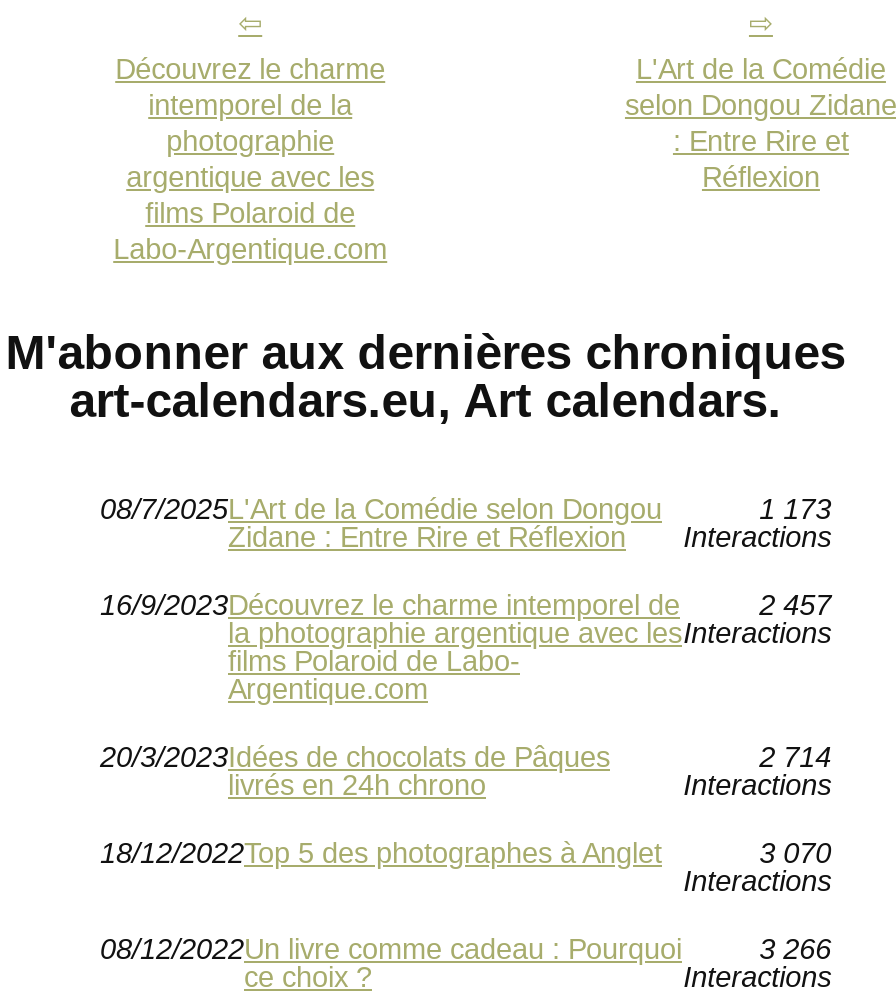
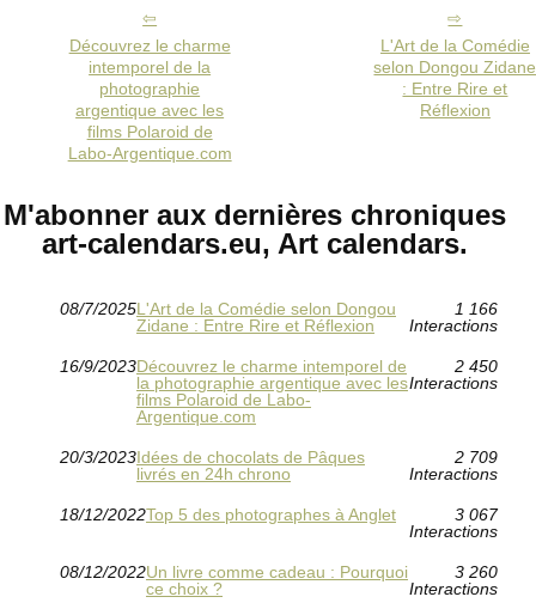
[759,494,831,526] 1 173 -> [454,300,497,319] 1 166
[759,590,831,622] 2 457 -> [454,357,497,376] 2 450
[759,742,831,774] 2 714 -> [454,448,497,467] 2 709
[759,838,831,870] 3 070 -> [454,505,497,525] 3 067
[759,934,831,966] 3 266 -> [454,563,497,582] 3 260

